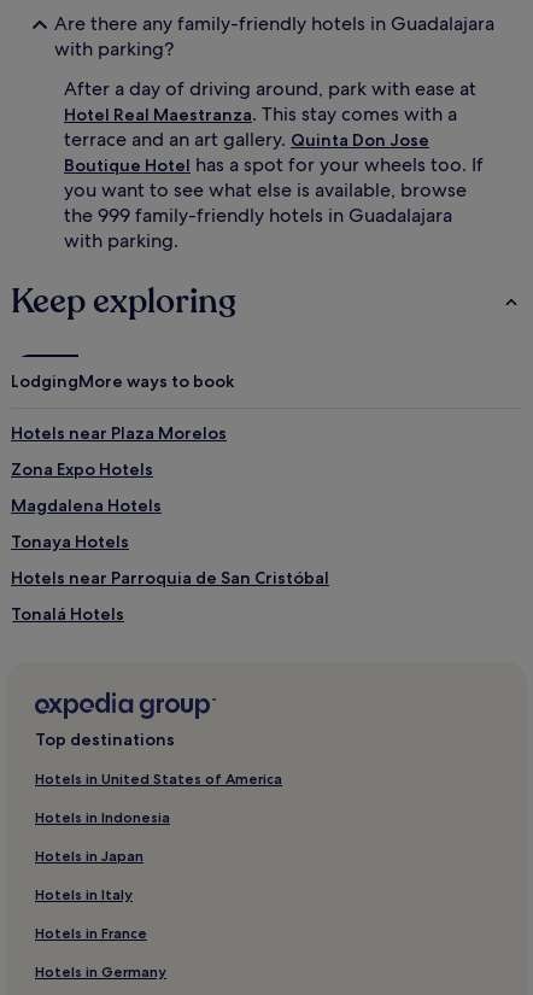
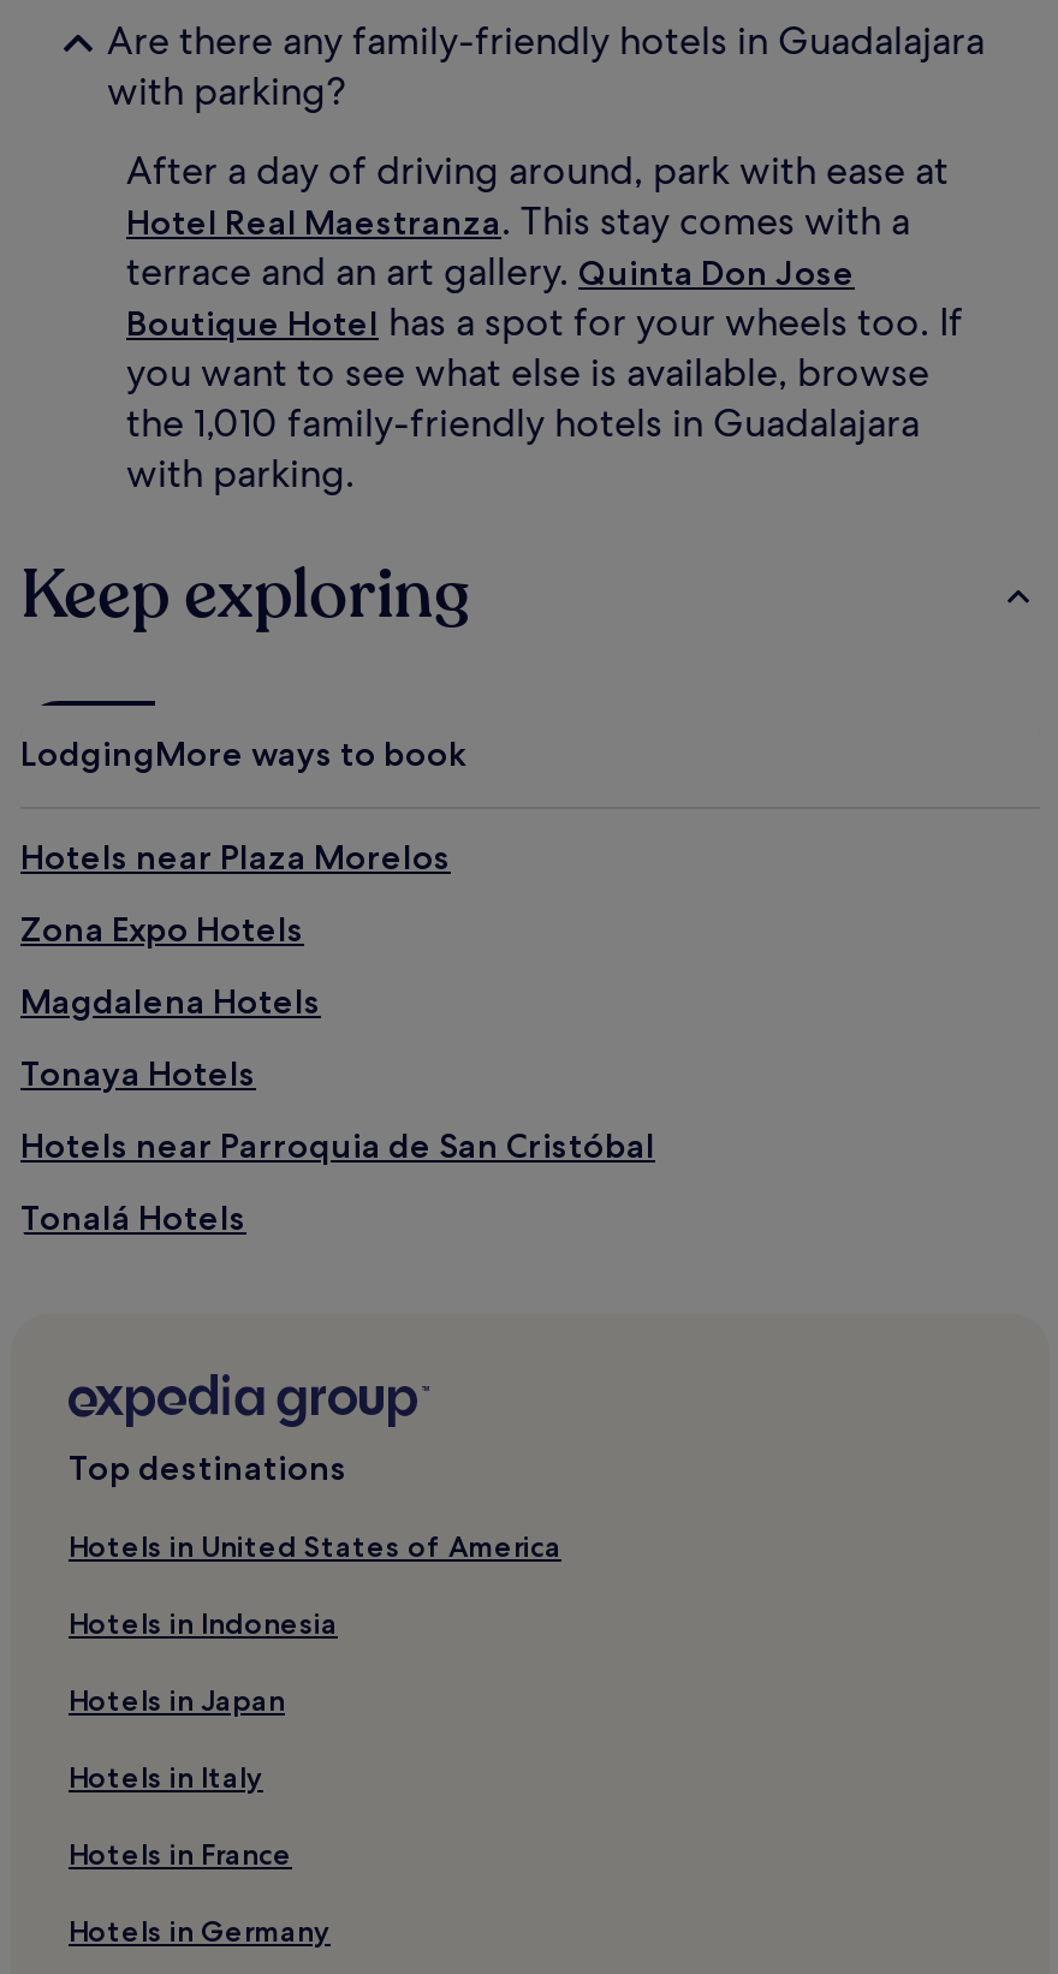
[64,202,452,227] the 999 family-friendly hotels in Guadalajara -> [126,397,920,447] the 1,010 family-friendly hotels in Guadalajara

